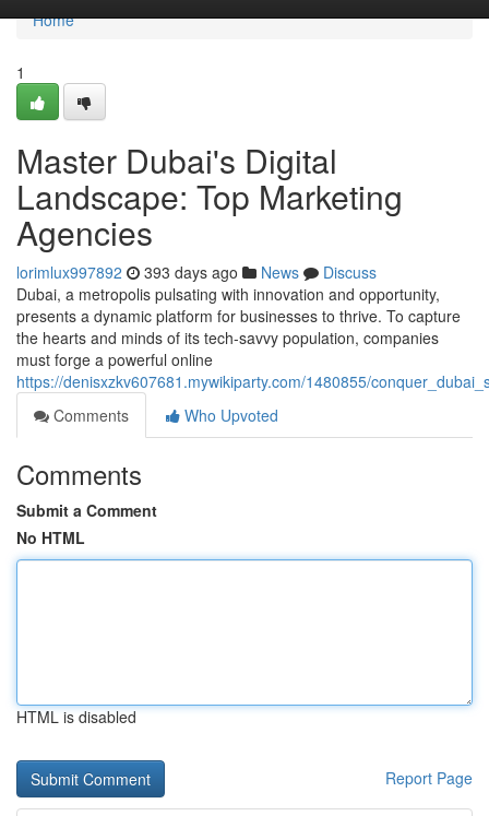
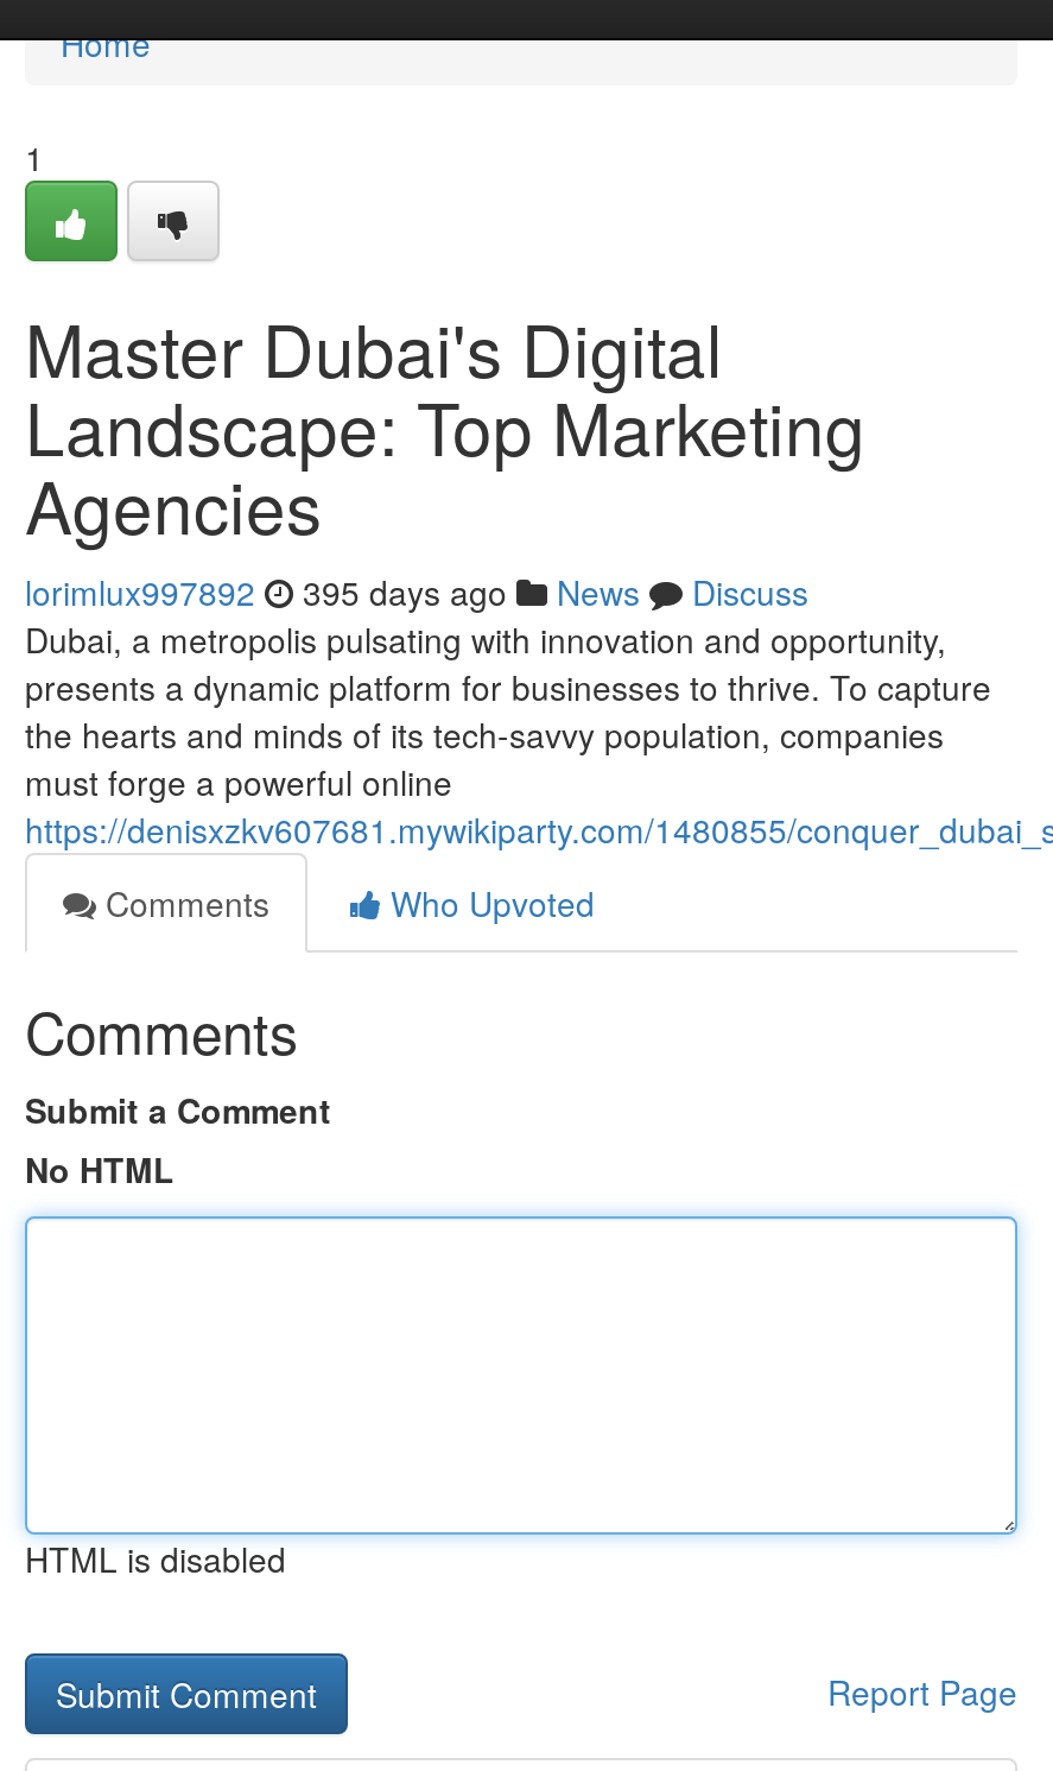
[16,261,377,283] lorimlux997892 393 days ago News Discuss -> [25,568,808,615] lorimlux997892 395 days ago News Discuss

